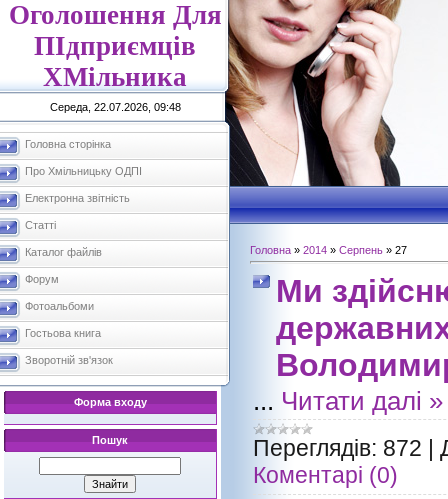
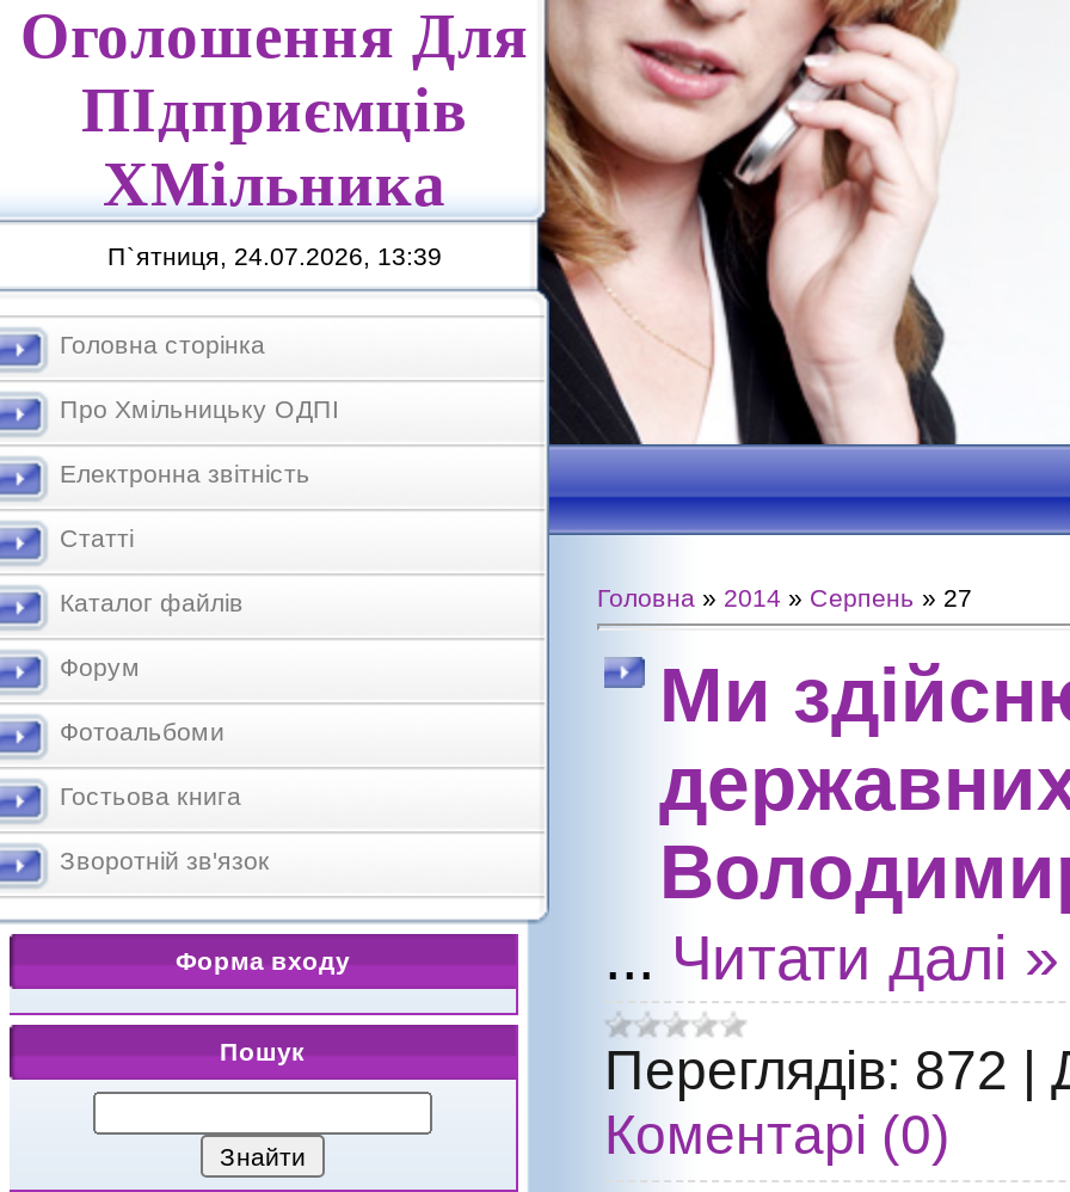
[49,101,180,113] Середа, 22.07.2026, 09:48 -> [107,241,442,270] П`ятниця, 24.07.2026, 13:39

